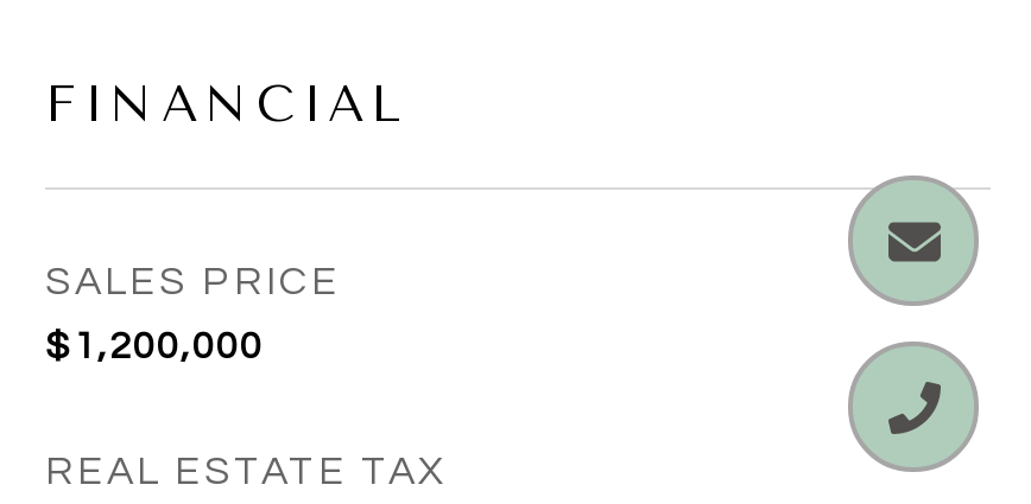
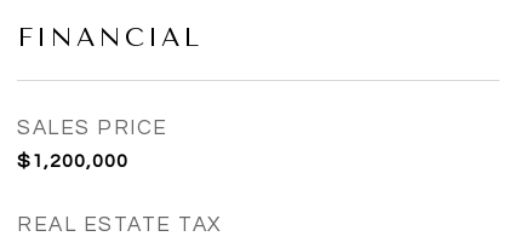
[846,173,981,308] [image] -> none
[846,339,981,474] [image] -> none

